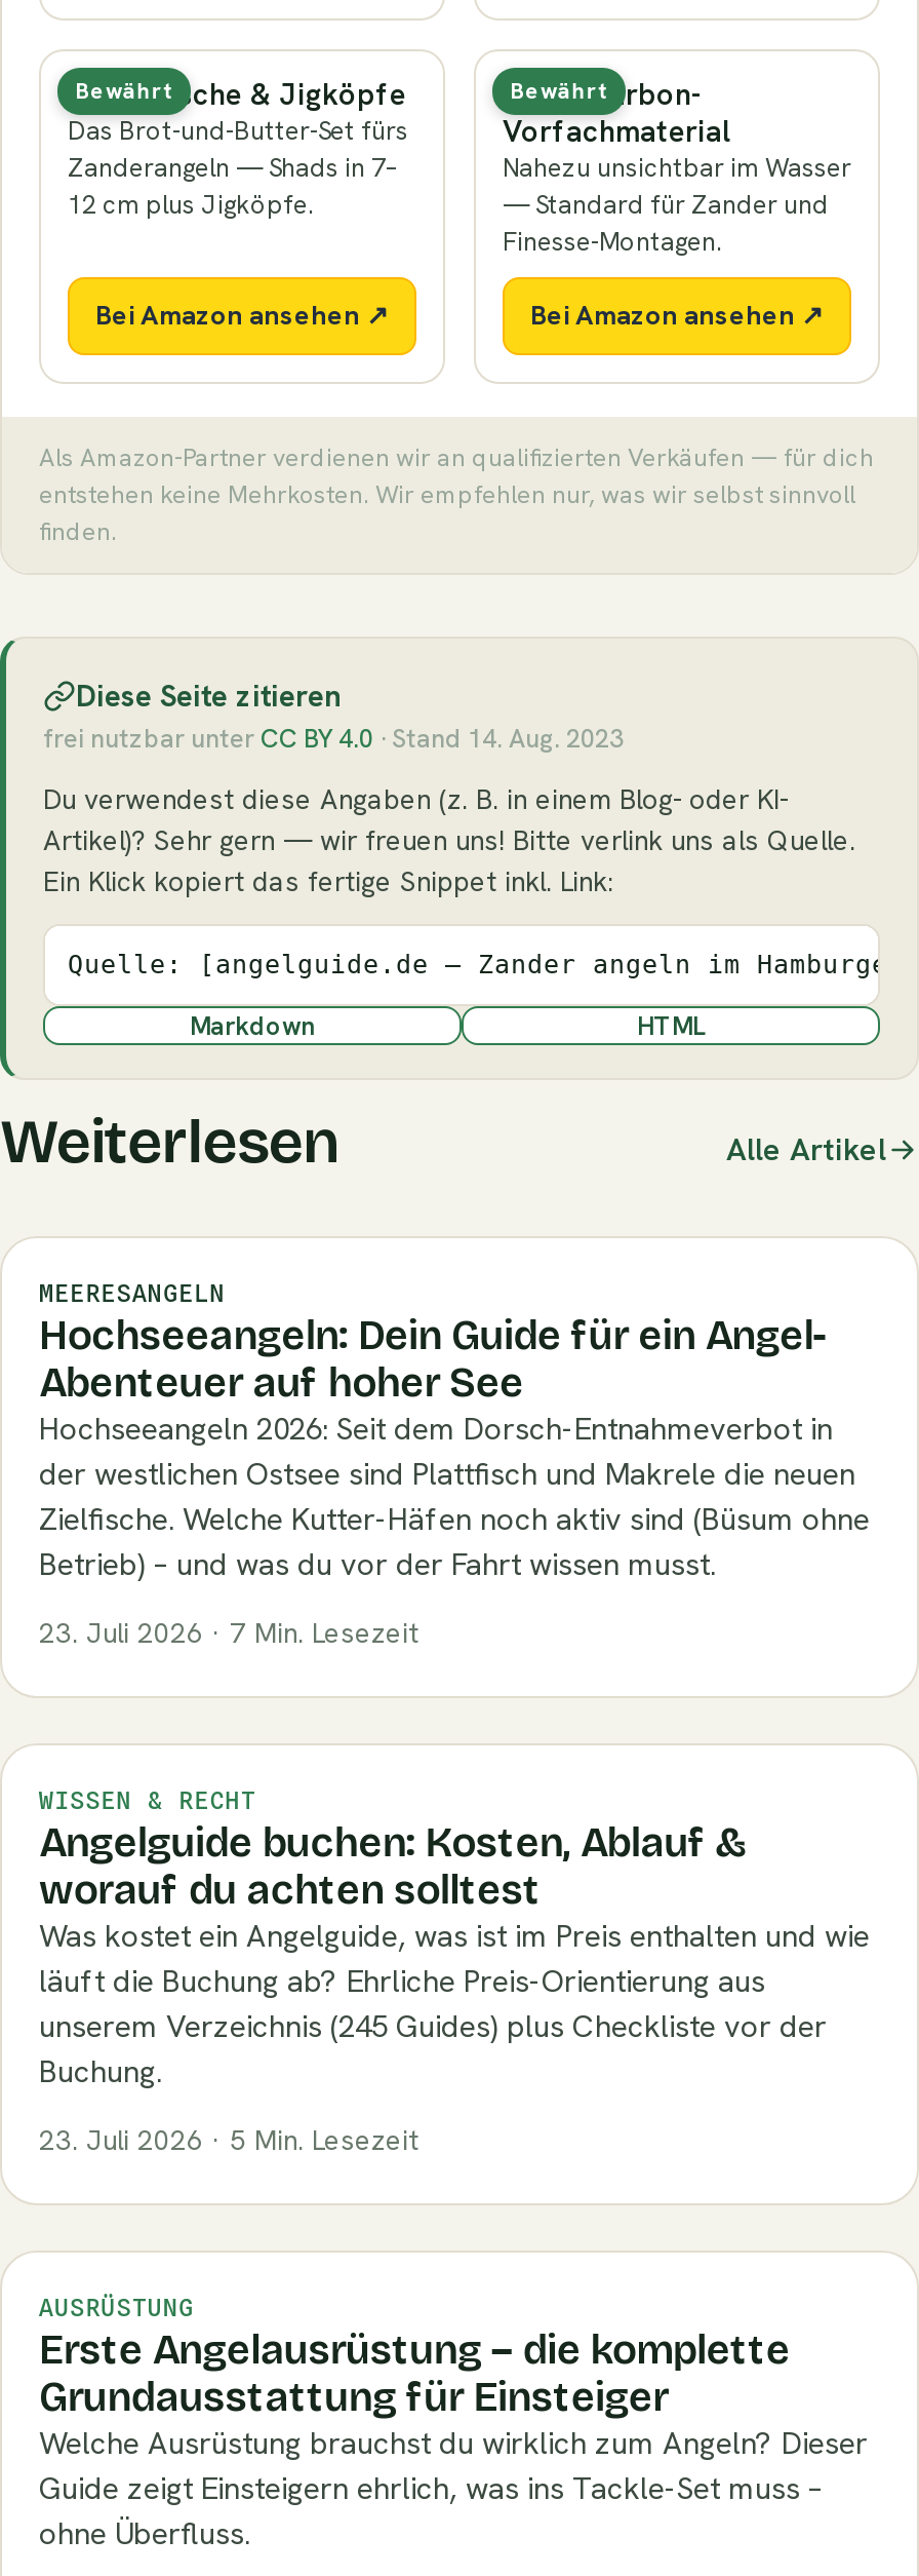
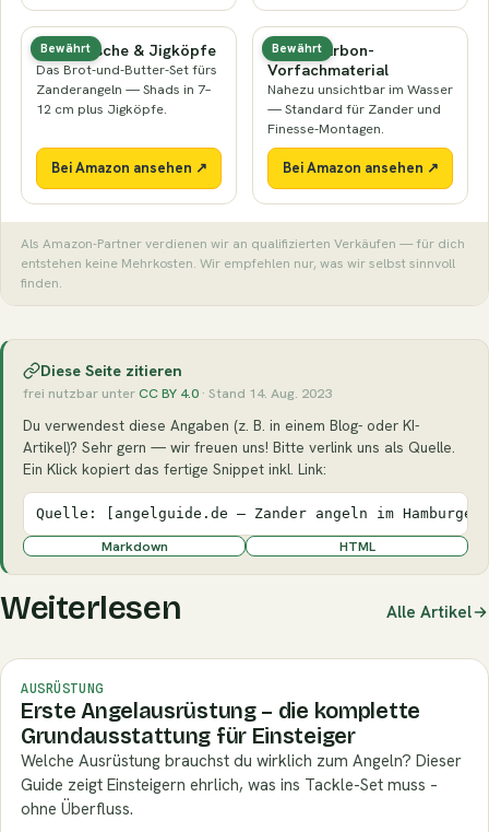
[39,1280,870,1652] MEERESANGELN | Hochseeangeln: Dein Guide für ein Angel- | Abenteuer auf hoher See | Hochseeangeln 2026: Seit dem Dorsch-Entnahmeverbot in | der westlichen Ostsee sind Plattfisch und Makrele die neuen | Zielfische. Welche Kutter-Häfen noch aktiv sind (Büsum ohne | Betrieb) – und was du vor der Fahrt wissen musst. | 23. Juli 2026 · 7 Min. Lesezeit -> none
[39,1787,870,2159] WISSEN & RECHT | Angelguide buchen: Kosten, Ablauf & | worauf du achten solltest | Was kostet ein Angelguide, was ist im Preis enthalten und wie | läuft die Buchung ab? Ehrliche Preis-Orientierung aus | unserem Verzeichnis (245 Guides) plus Checkliste vor der | Buchung. | 23. Juli 2026 · 5 Min. Lesezeit -> none

